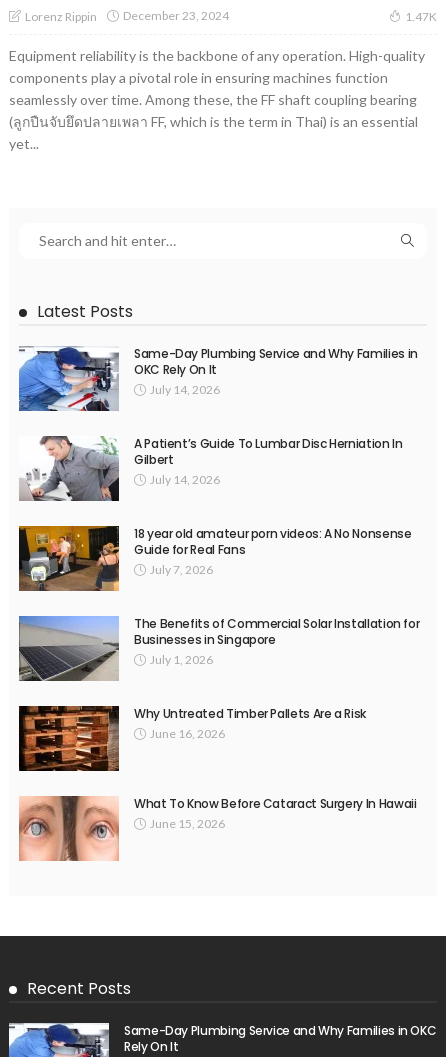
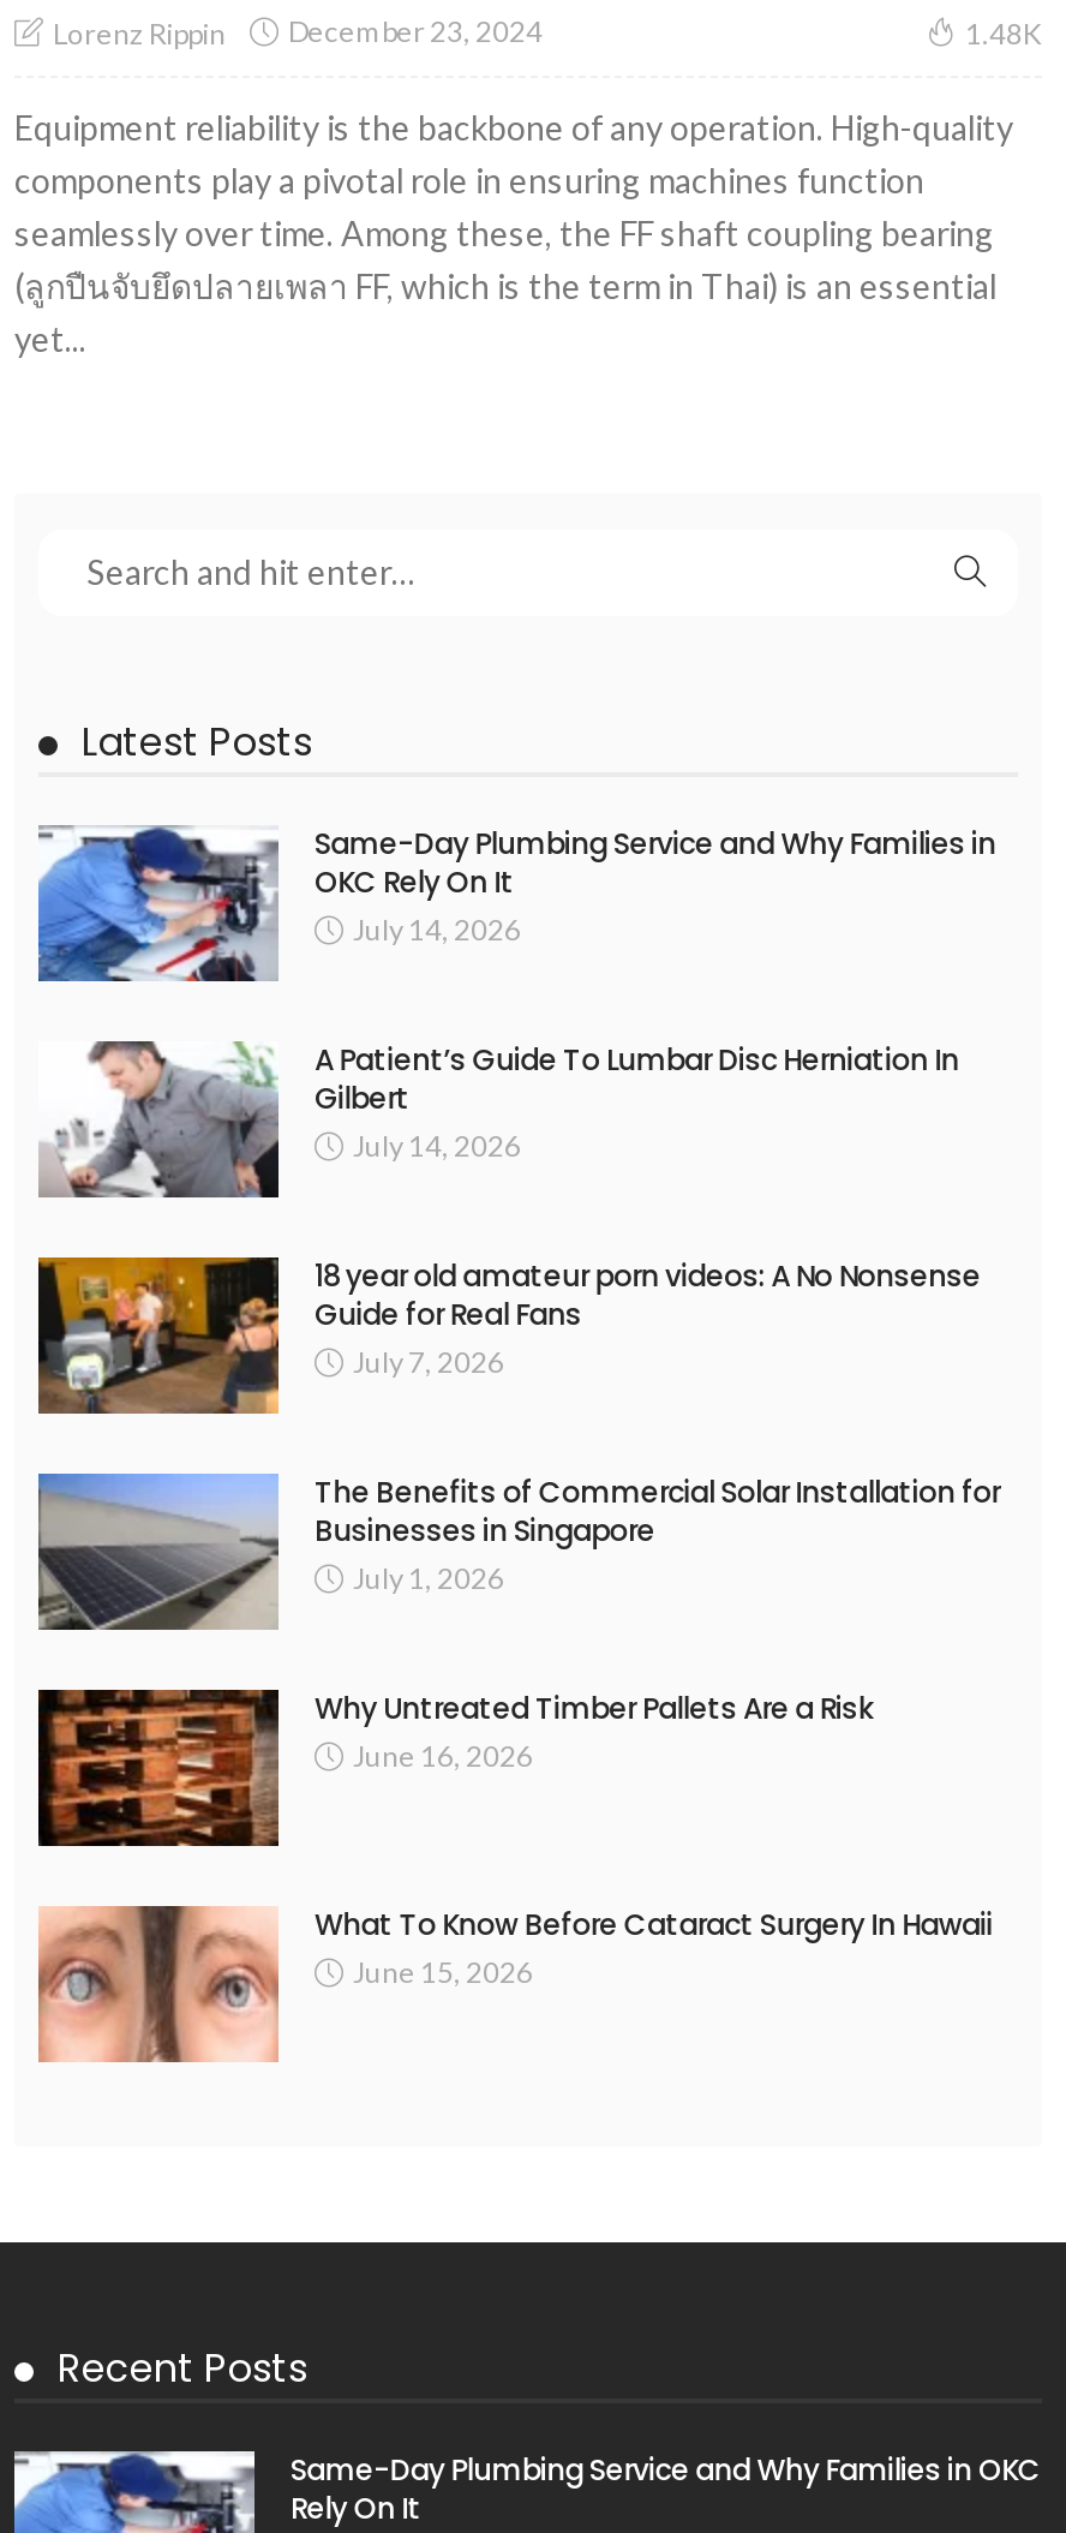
[405,9,437,24] 1.47K -> [965,15,1042,51] 1.48K

